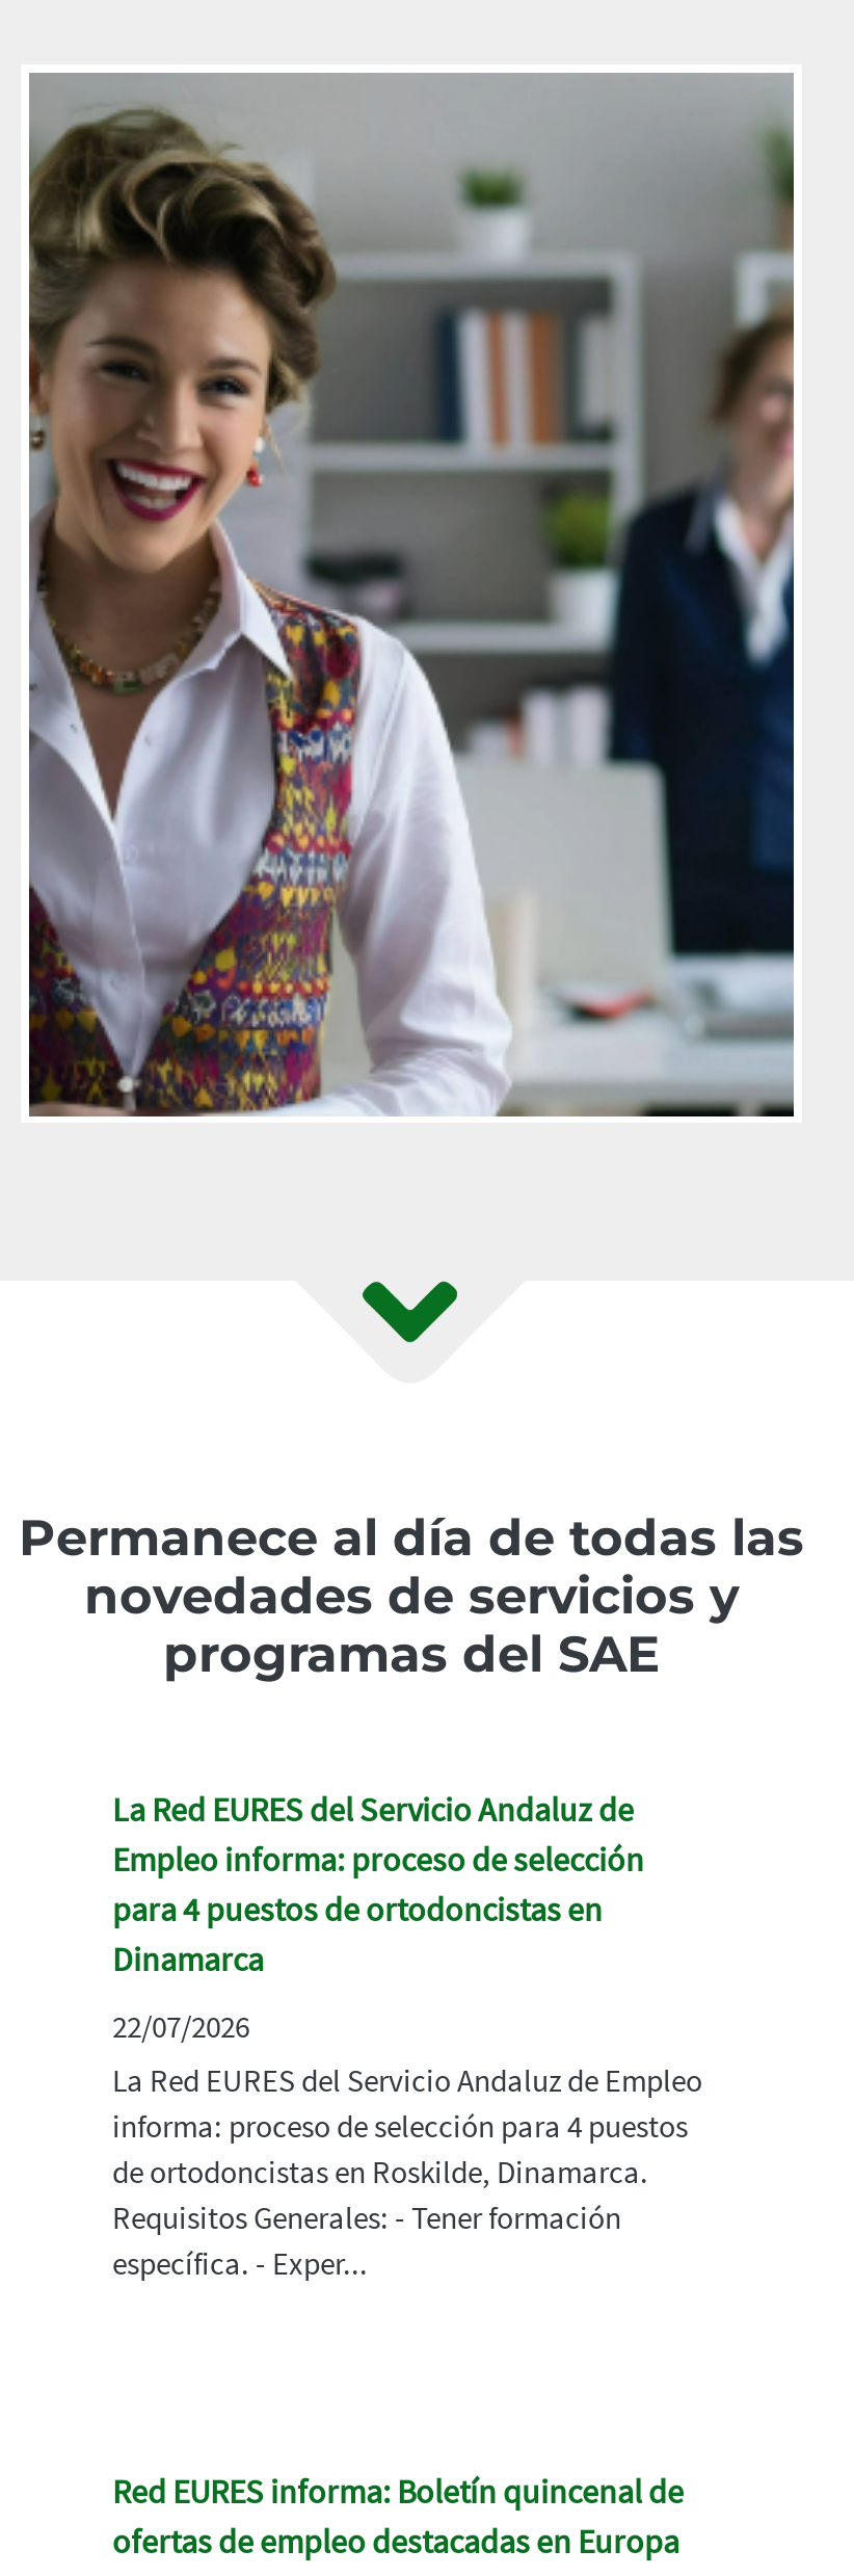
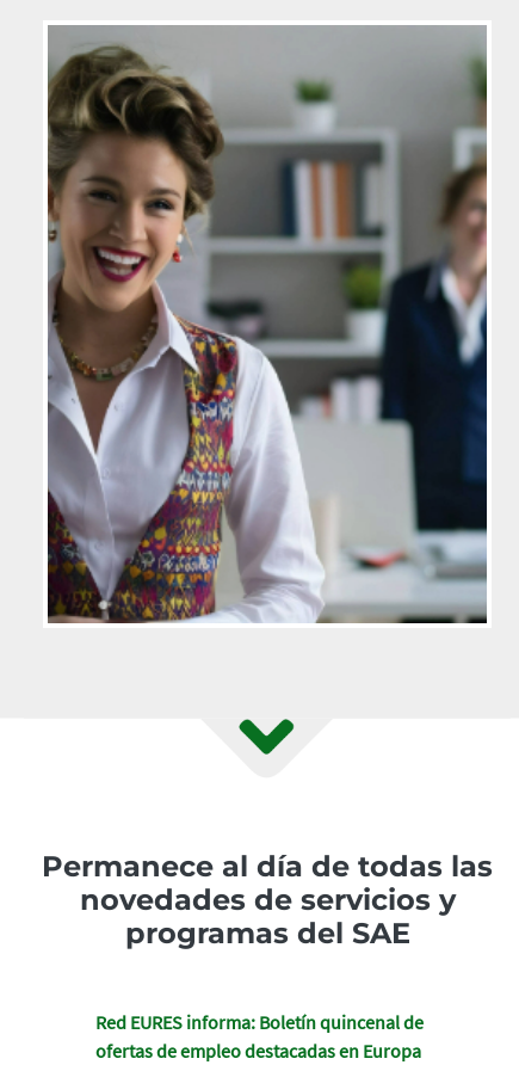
[112,1788,702,2283] La Red EURES del Servicio Andaluz de | Empleo informa: proceso de selección | para 4 puestos de ortodoncistas en | Dinamarca | 22/07/2026 | La Red EURES del Servicio Andaluz de Empleo | informa: proceso de selección para 4 puestos | de ortodoncistas en Roskilde, Dinamarca. | Requisitos Generales: - Tener formación | específica. - Exper... -> none

